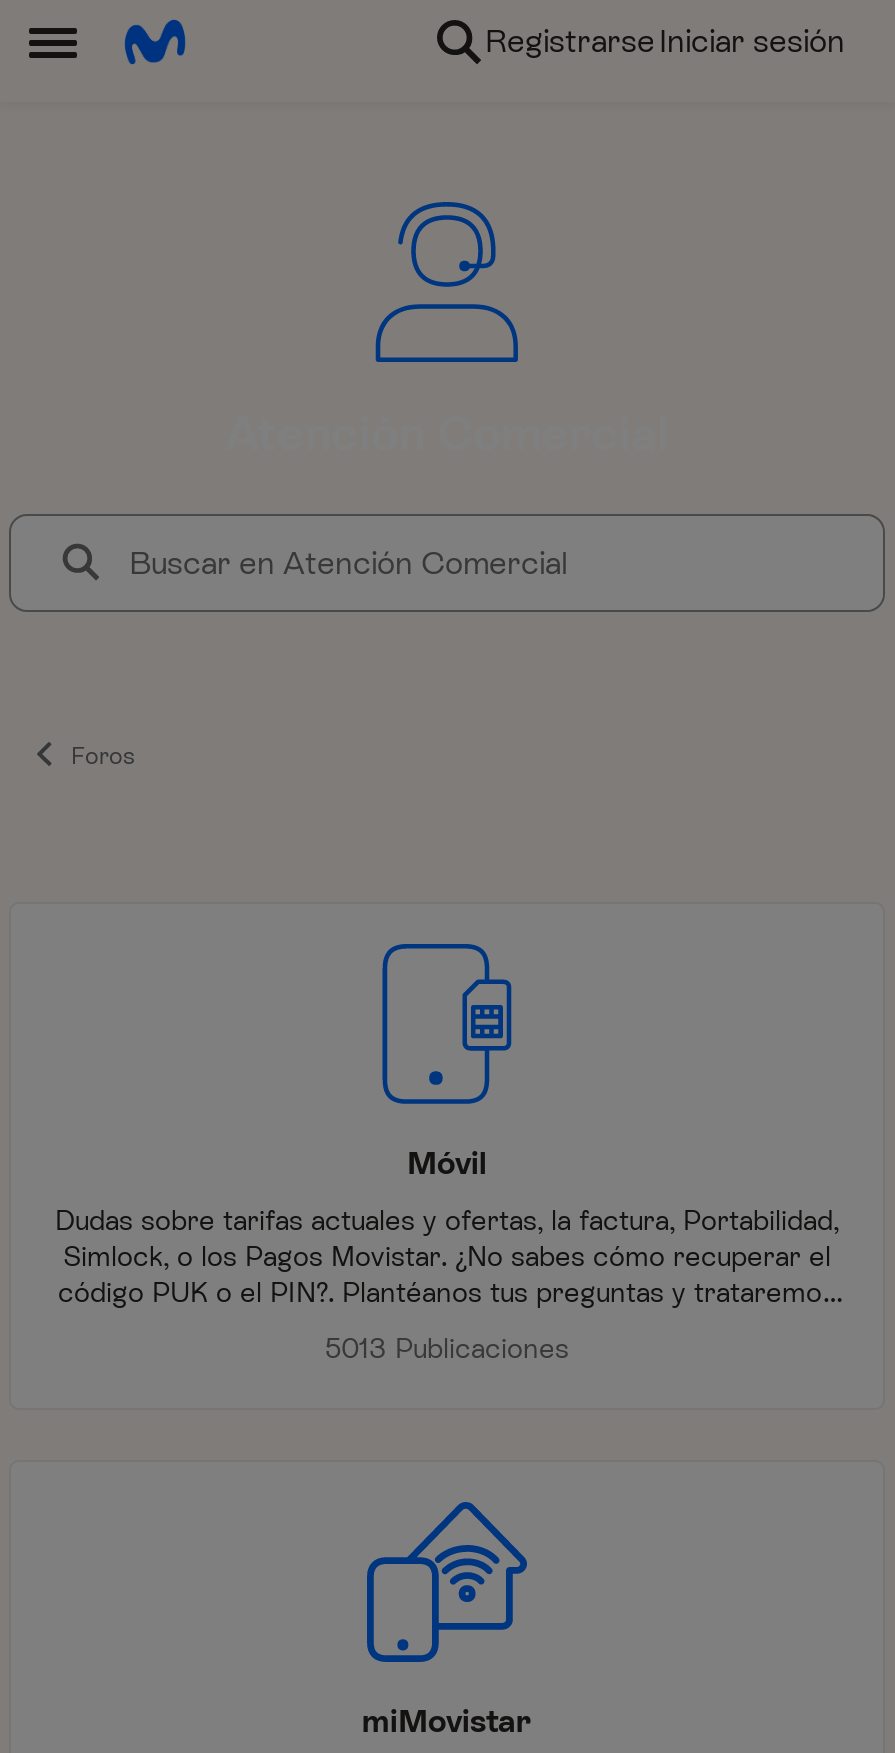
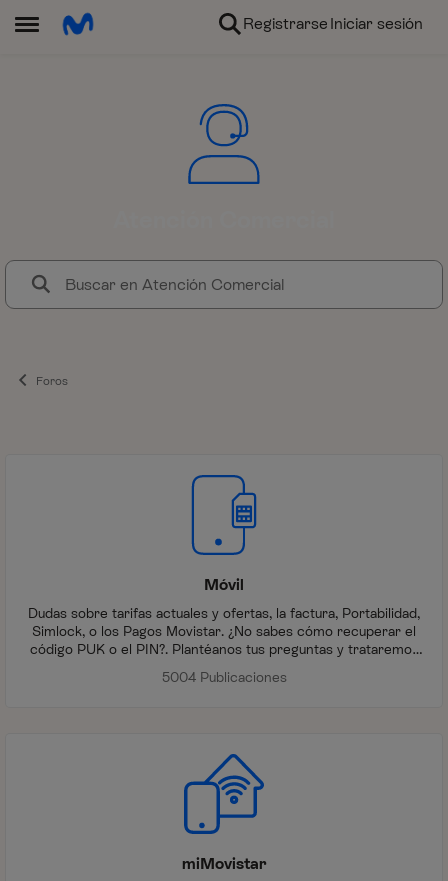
[325,1332,569,1366] 5013 Publicaciones -> [161,669,286,686] 5004 Publicaciones

